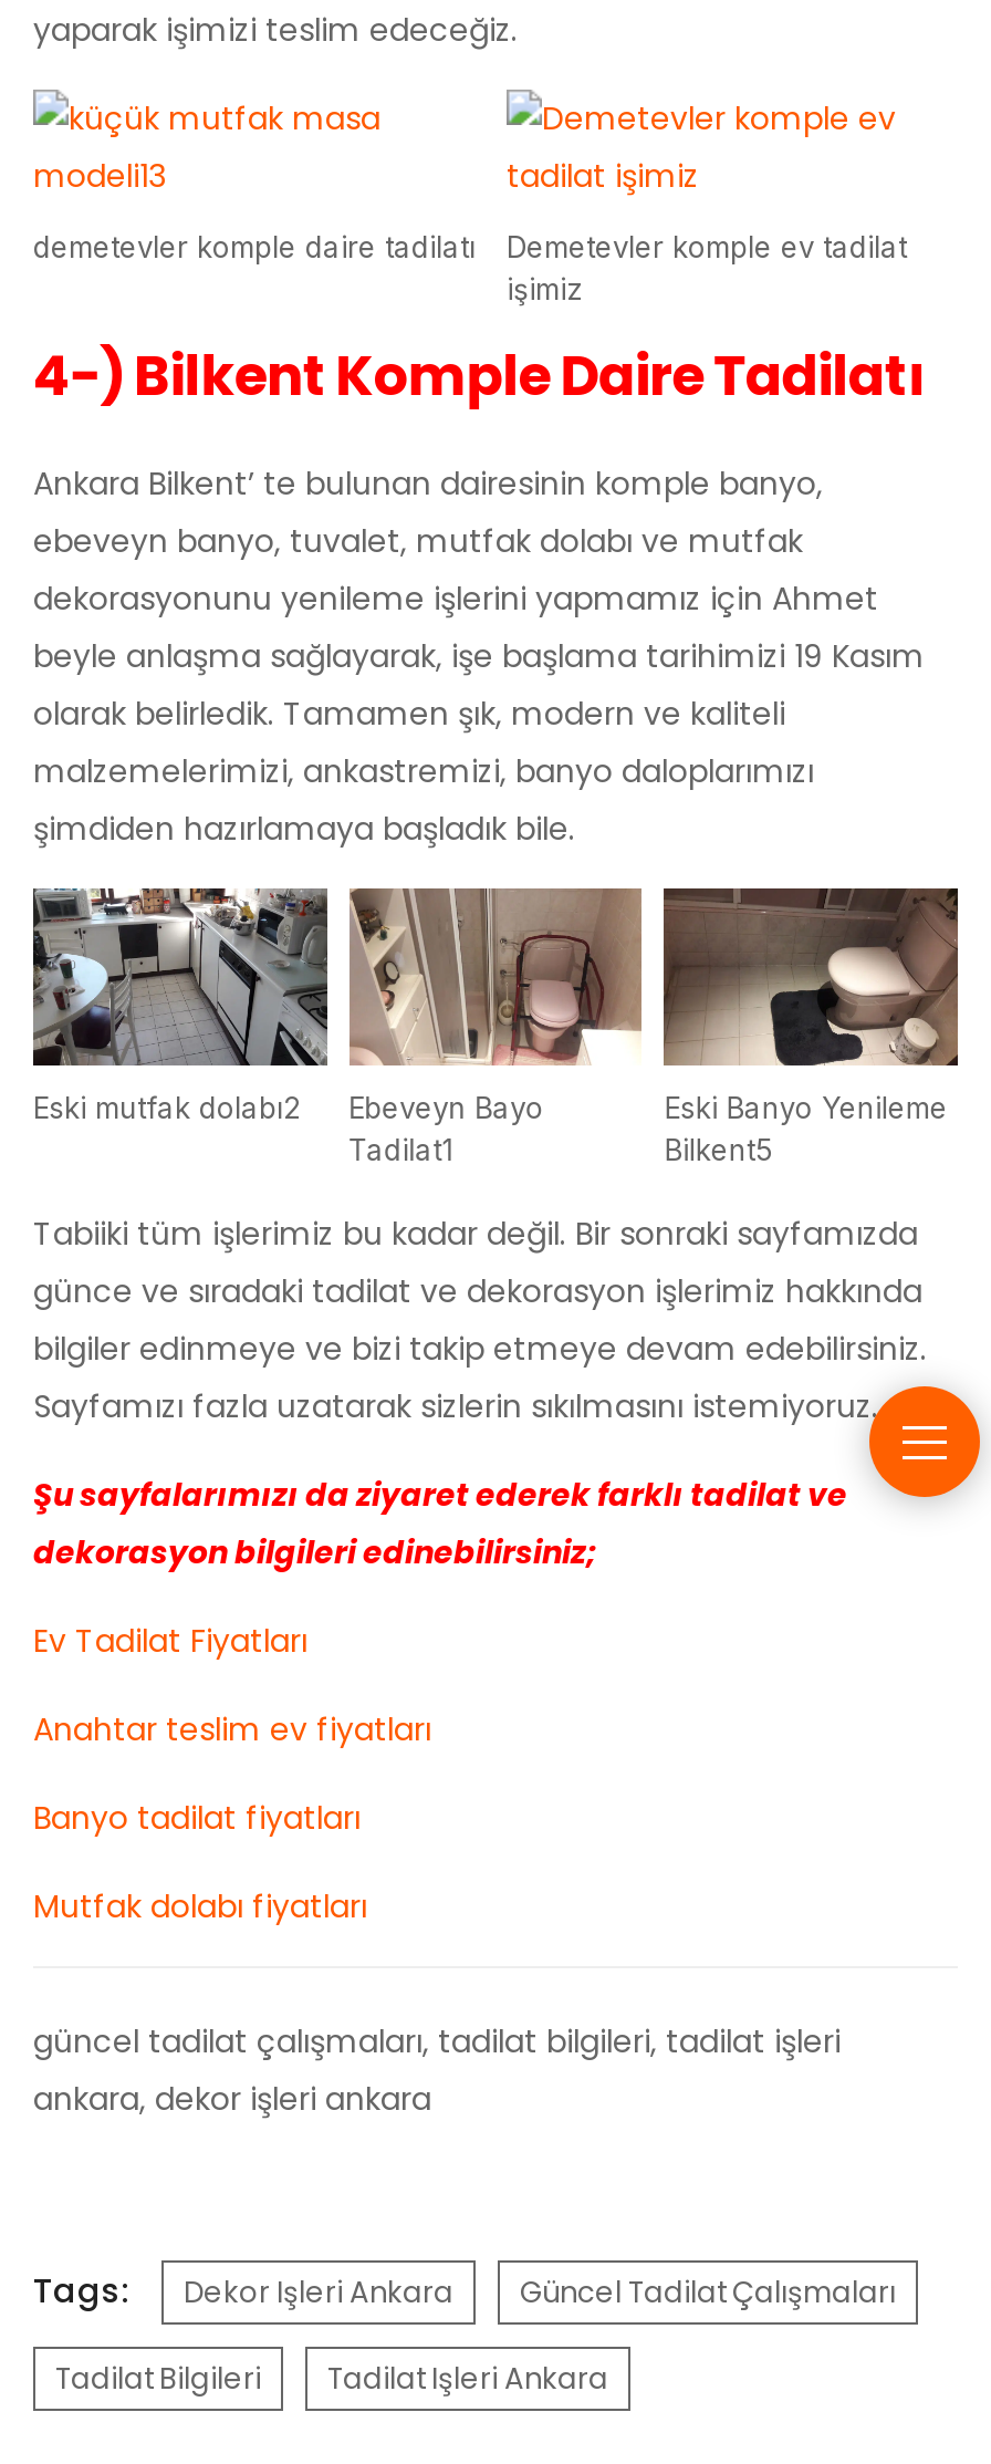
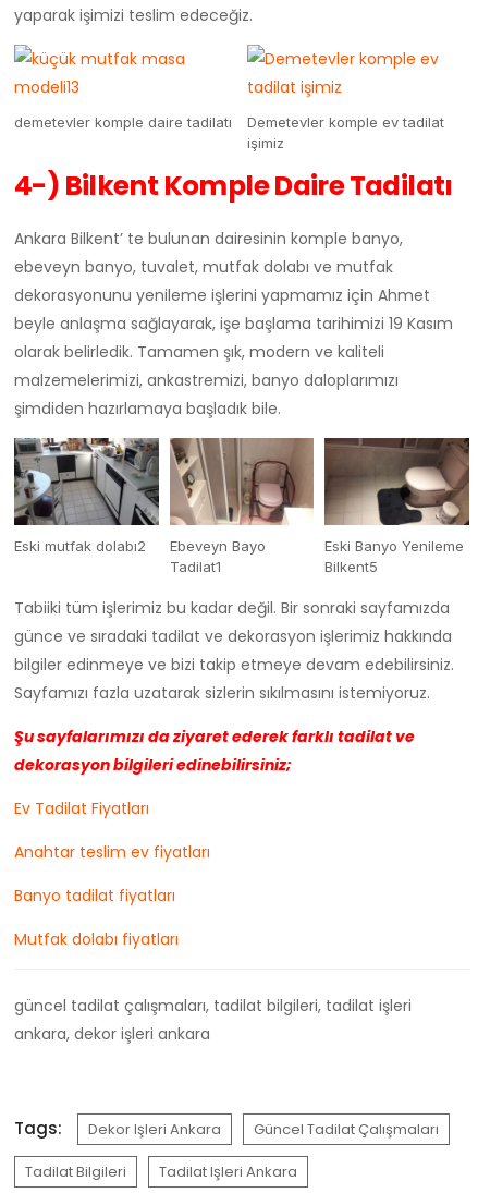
[865,1383,984,1503] [image] -> none

